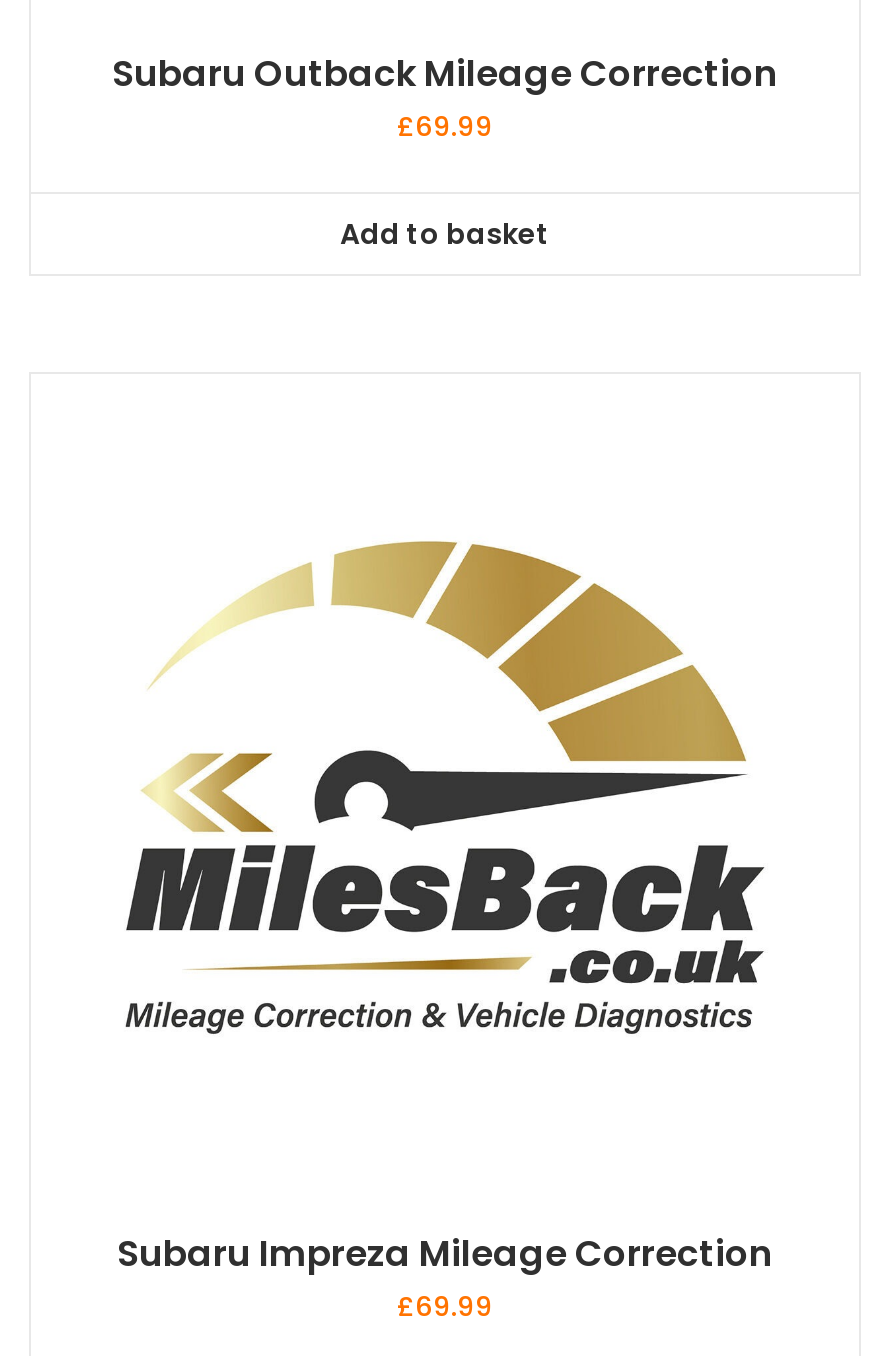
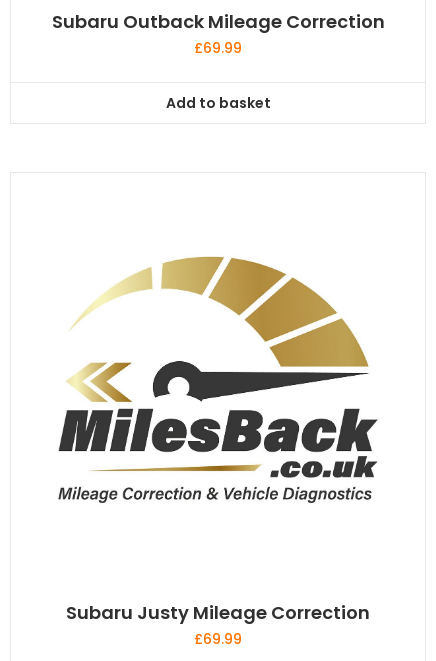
[117,1228,773,1278] Subaru Impreza Mileage Correction -> [66,600,370,625] Subaru Justy Mileage Correction

